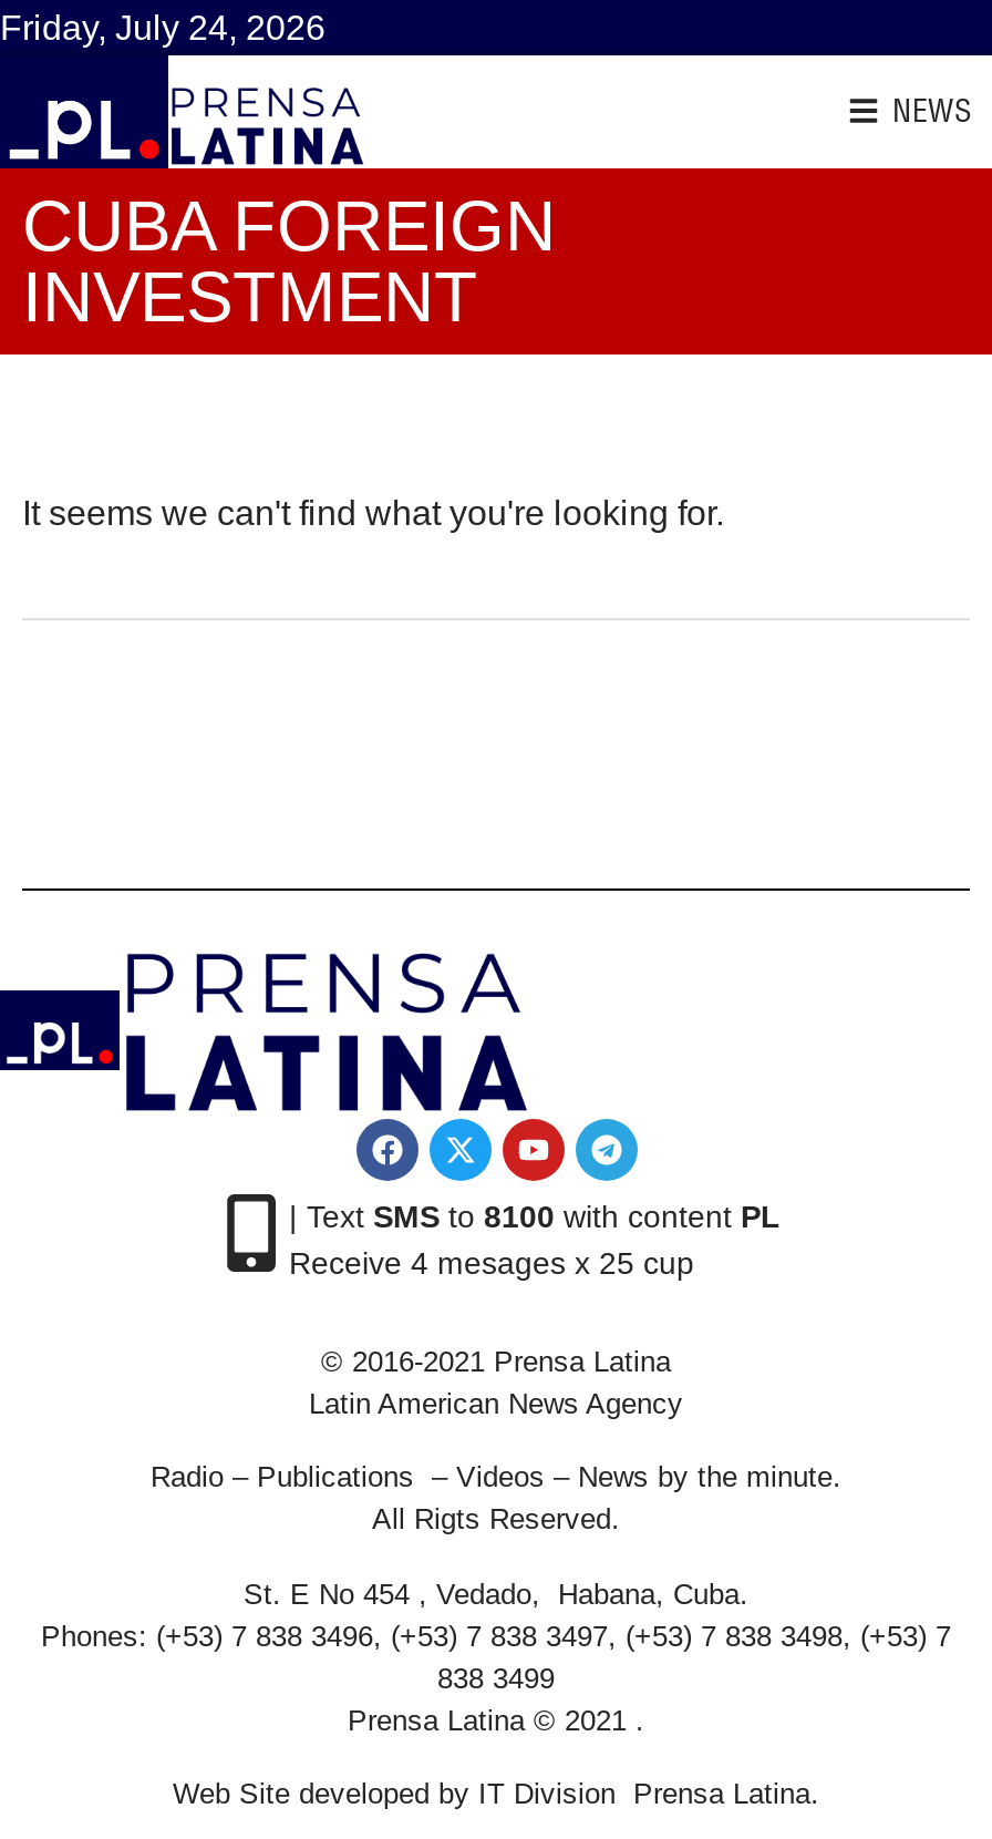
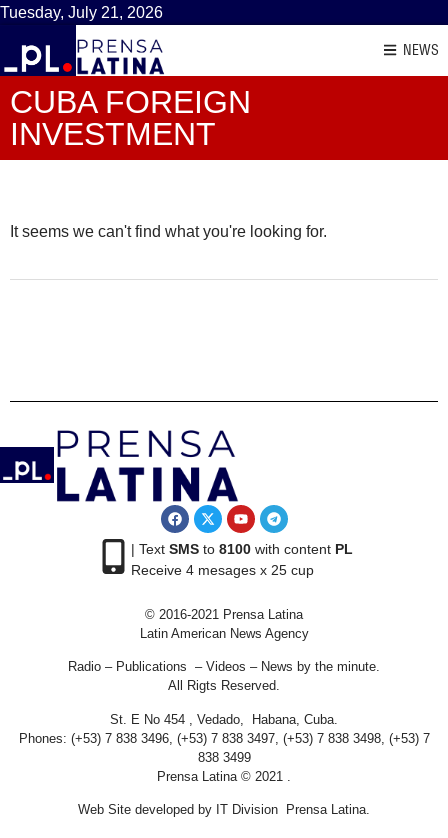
[0,9,325,47] Friday, July 24, 2026 -> [0,4,163,21] Tuesday, July 21, 2026

